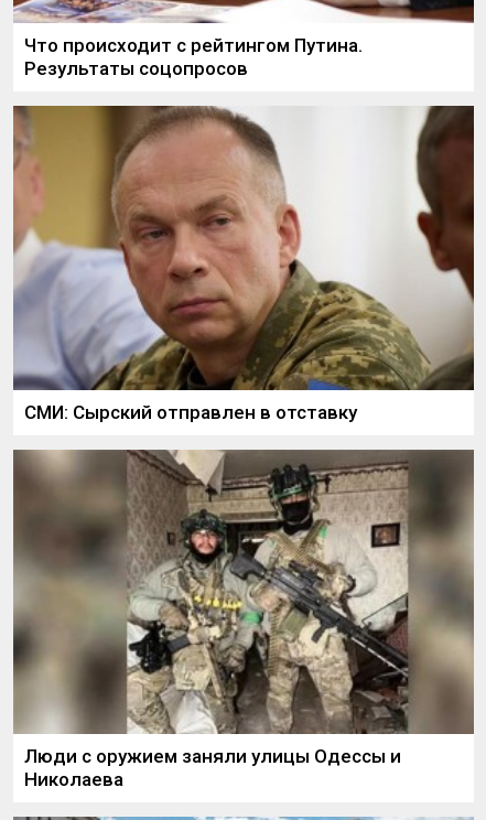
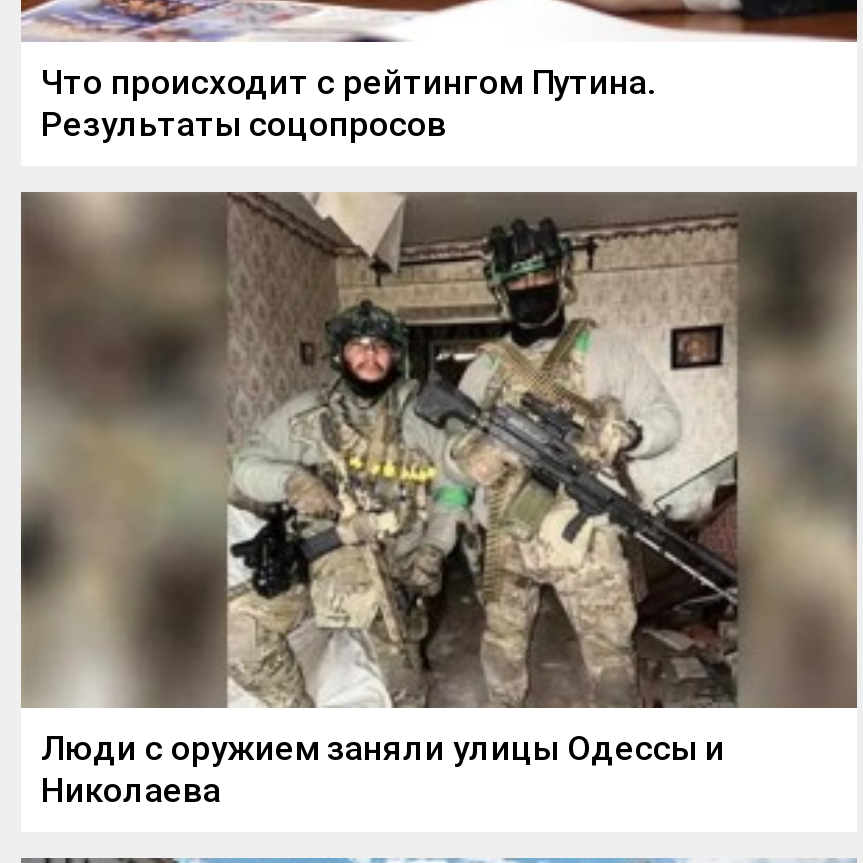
[13,106,474,424] [image] | СМИ: Сырский отправлен в отставку -> none

